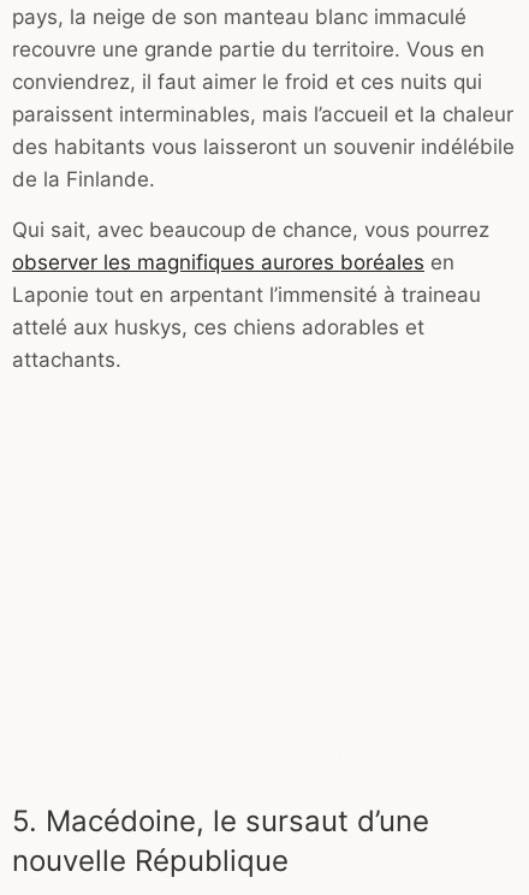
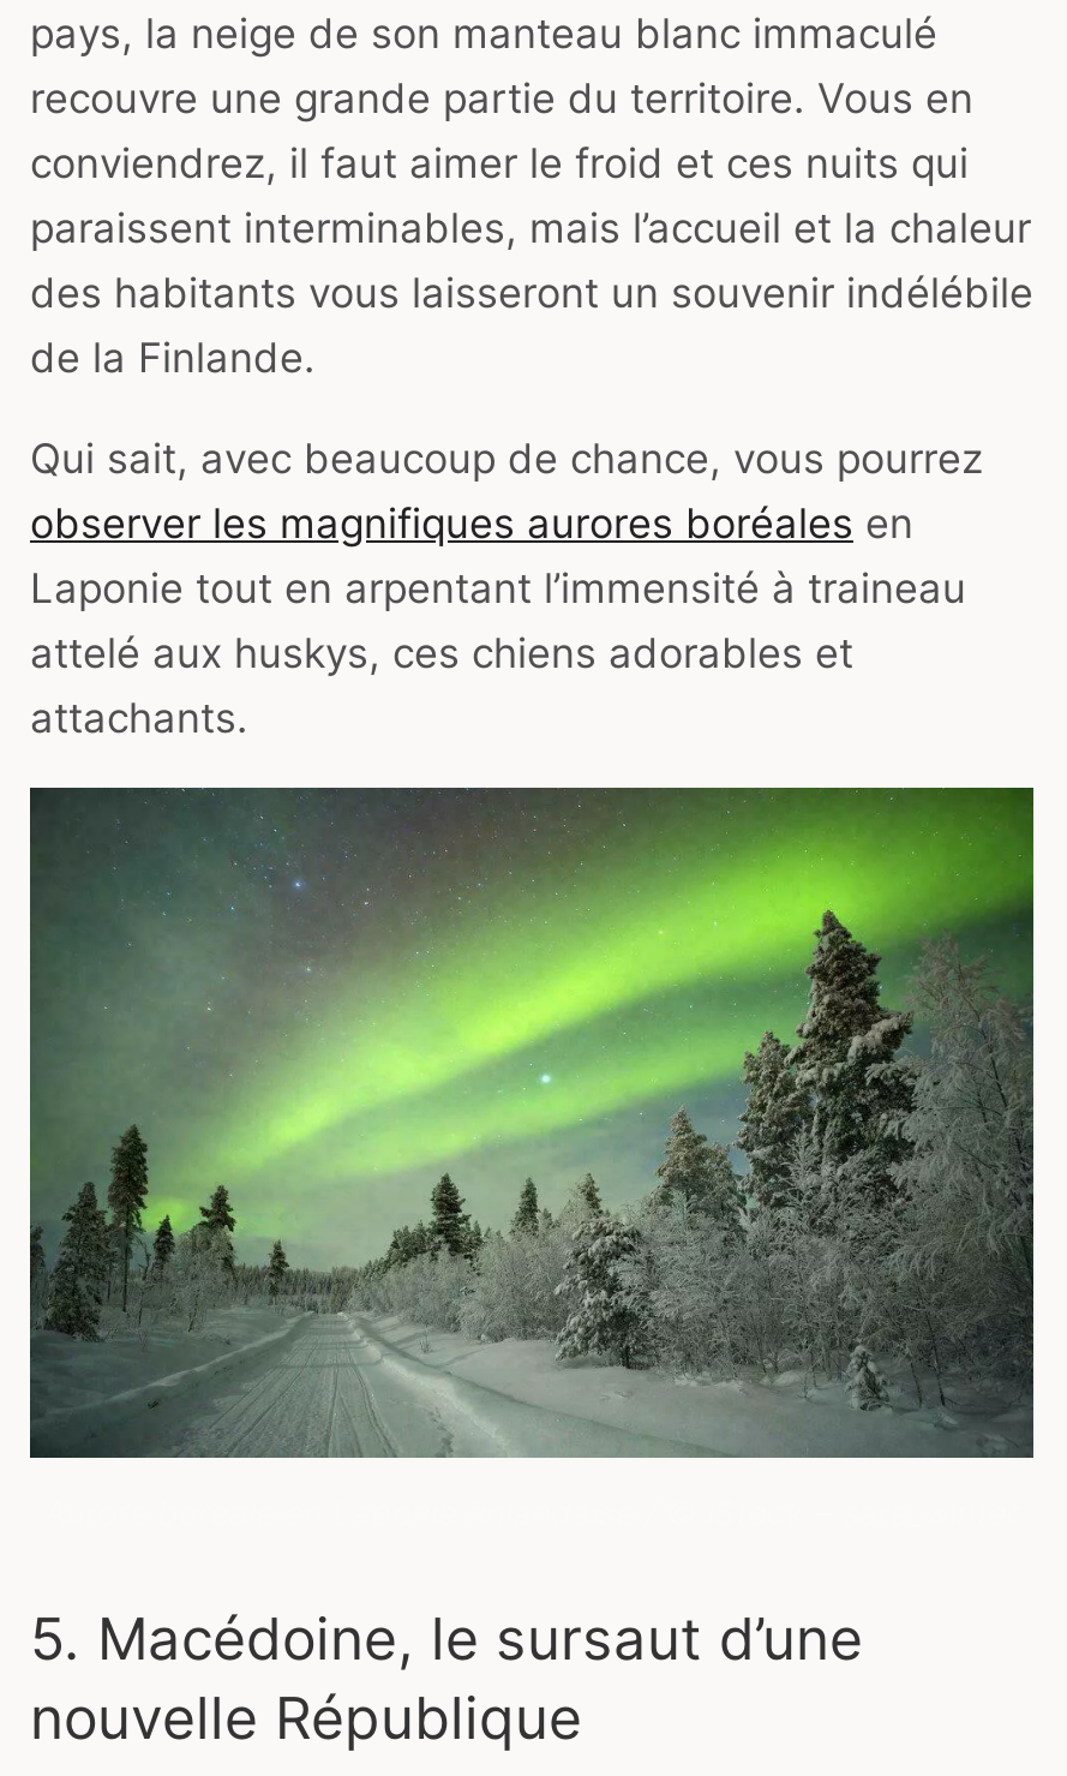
none -> [28,785,1036,1460] [image]

